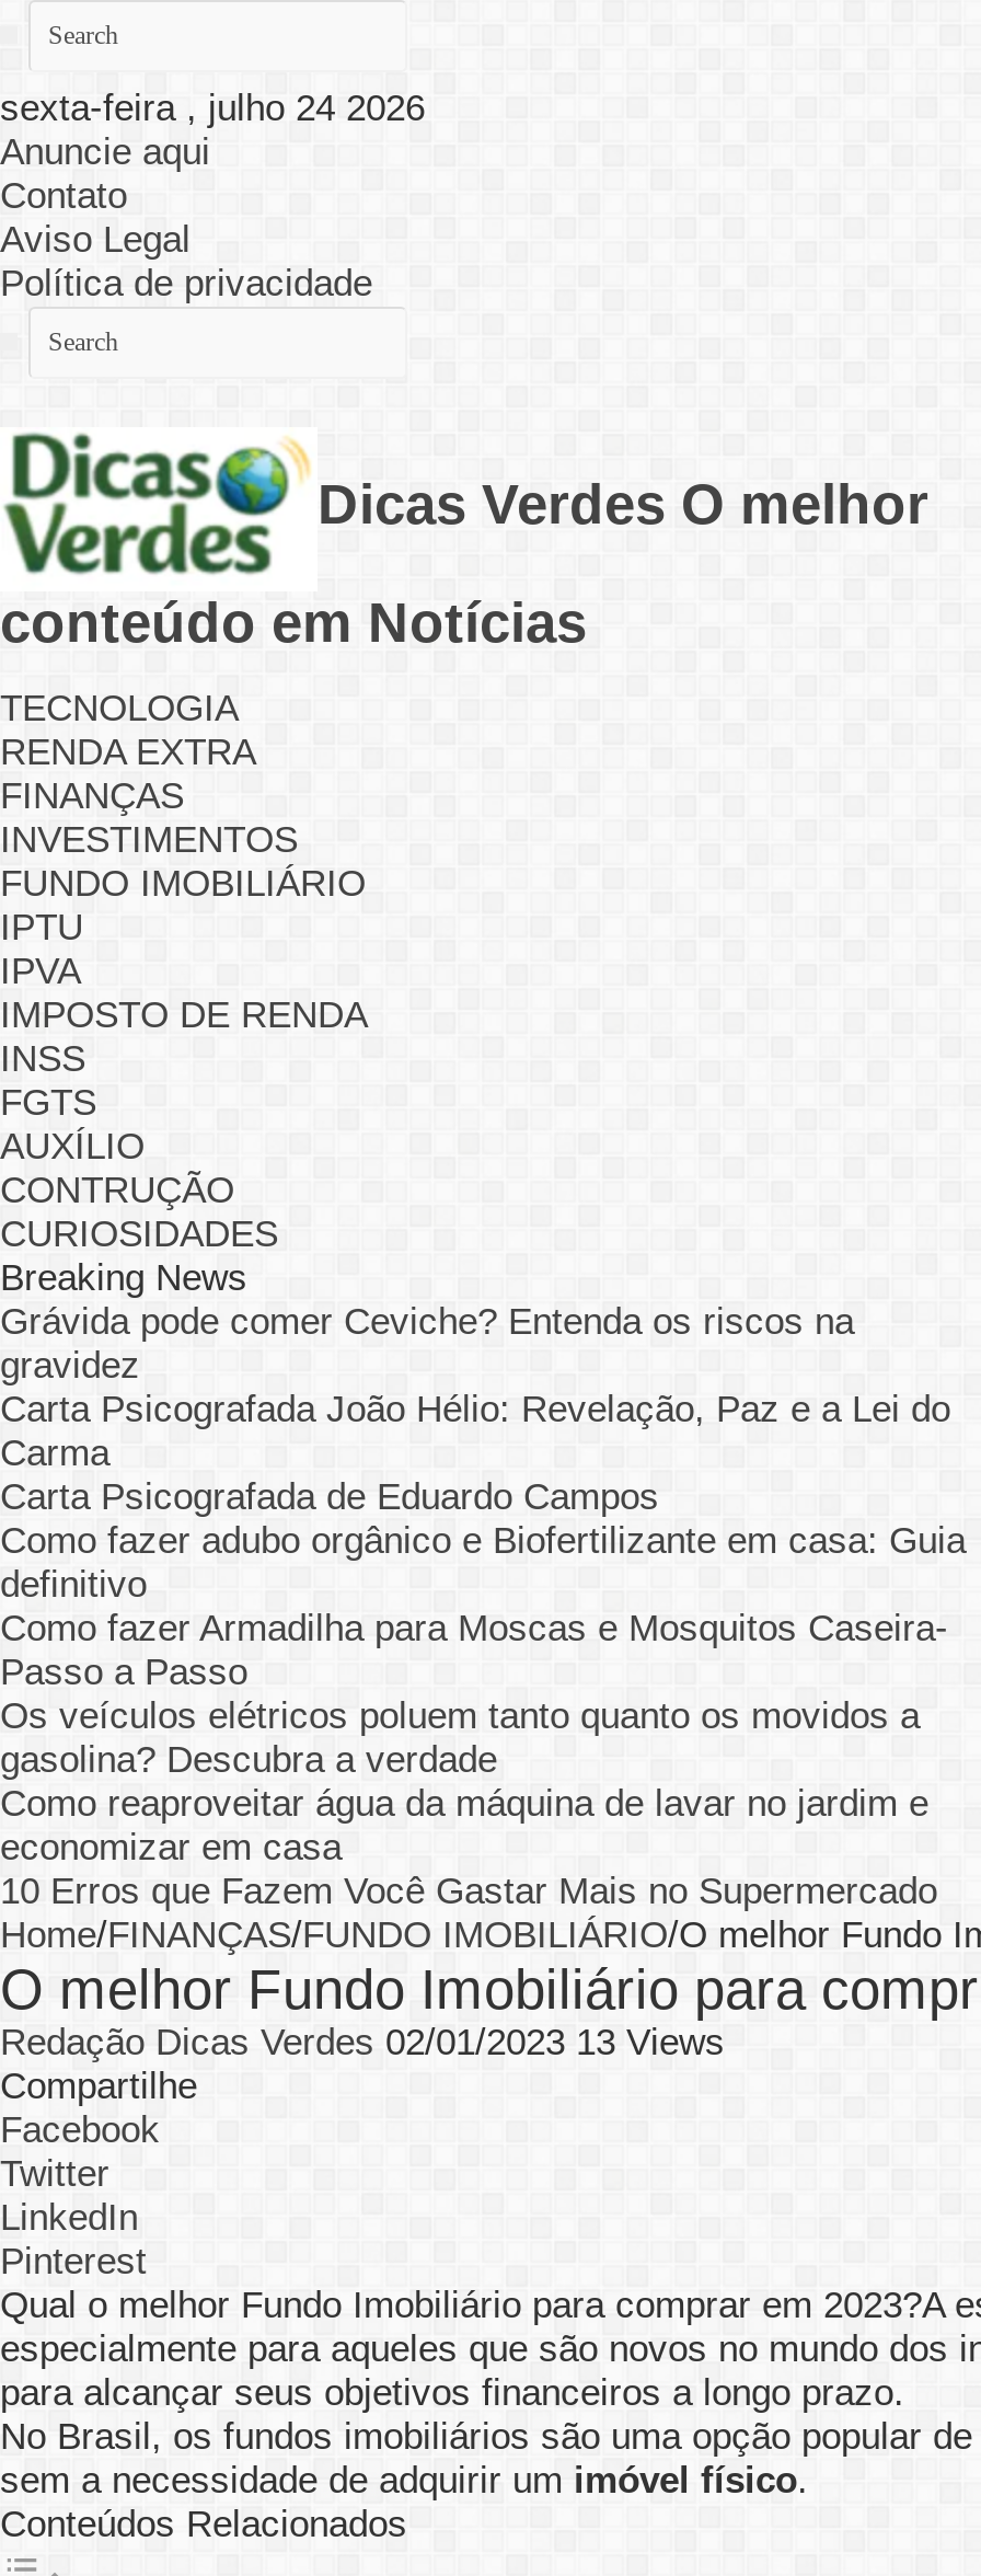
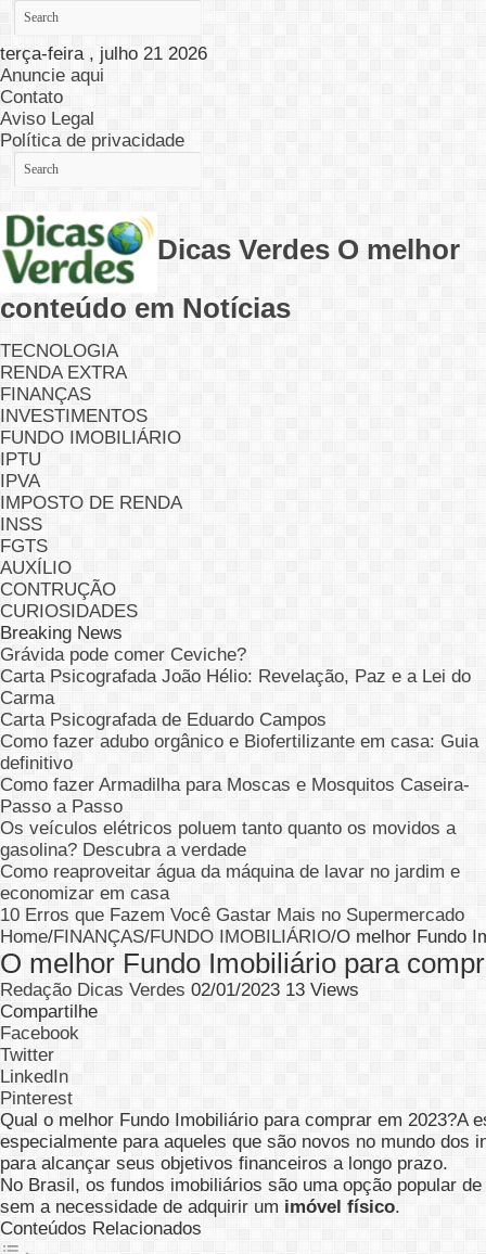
[0,88,425,129] sexta-feira , julho 24 2026 -> [0,43,207,64] terça-feira , julho 21 2026
[0,1301,854,1387] Grávida pode comer Ceviche? Entenda os riscos na | gravidez -> [0,644,246,665] Grávida pode comer Ceviche?

